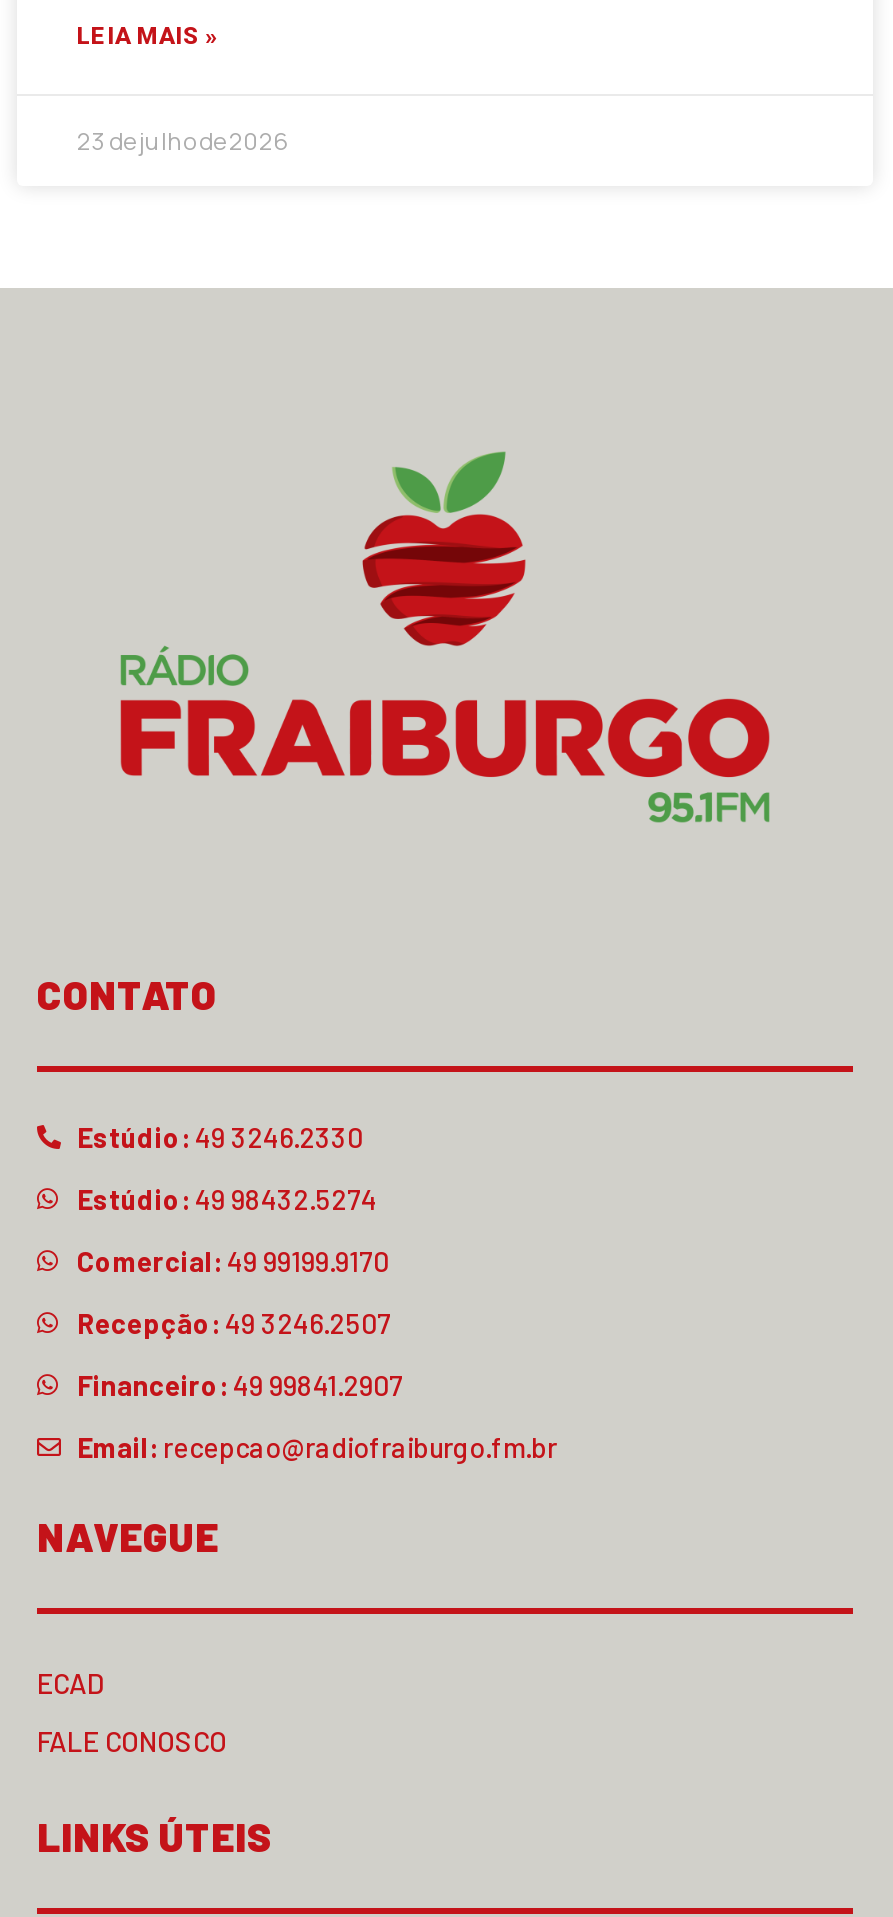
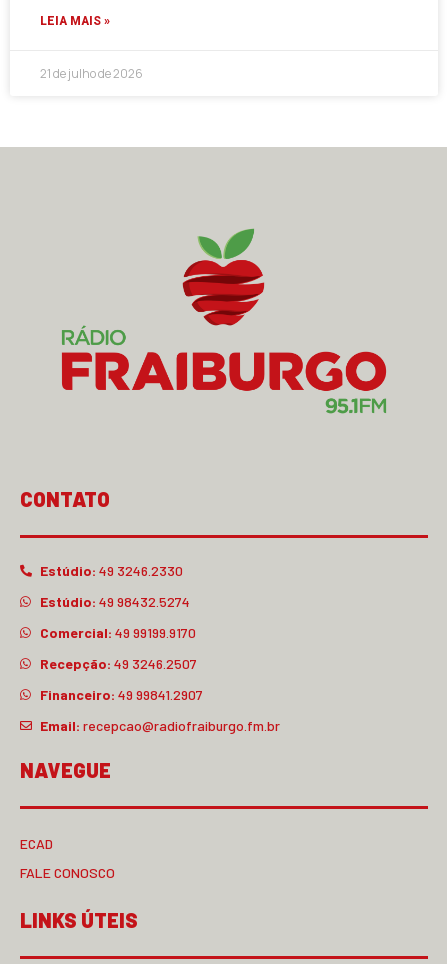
[77,124,289,158] 23 de julho de 2026 -> [40,65,143,82] 21 de julho de 2026

